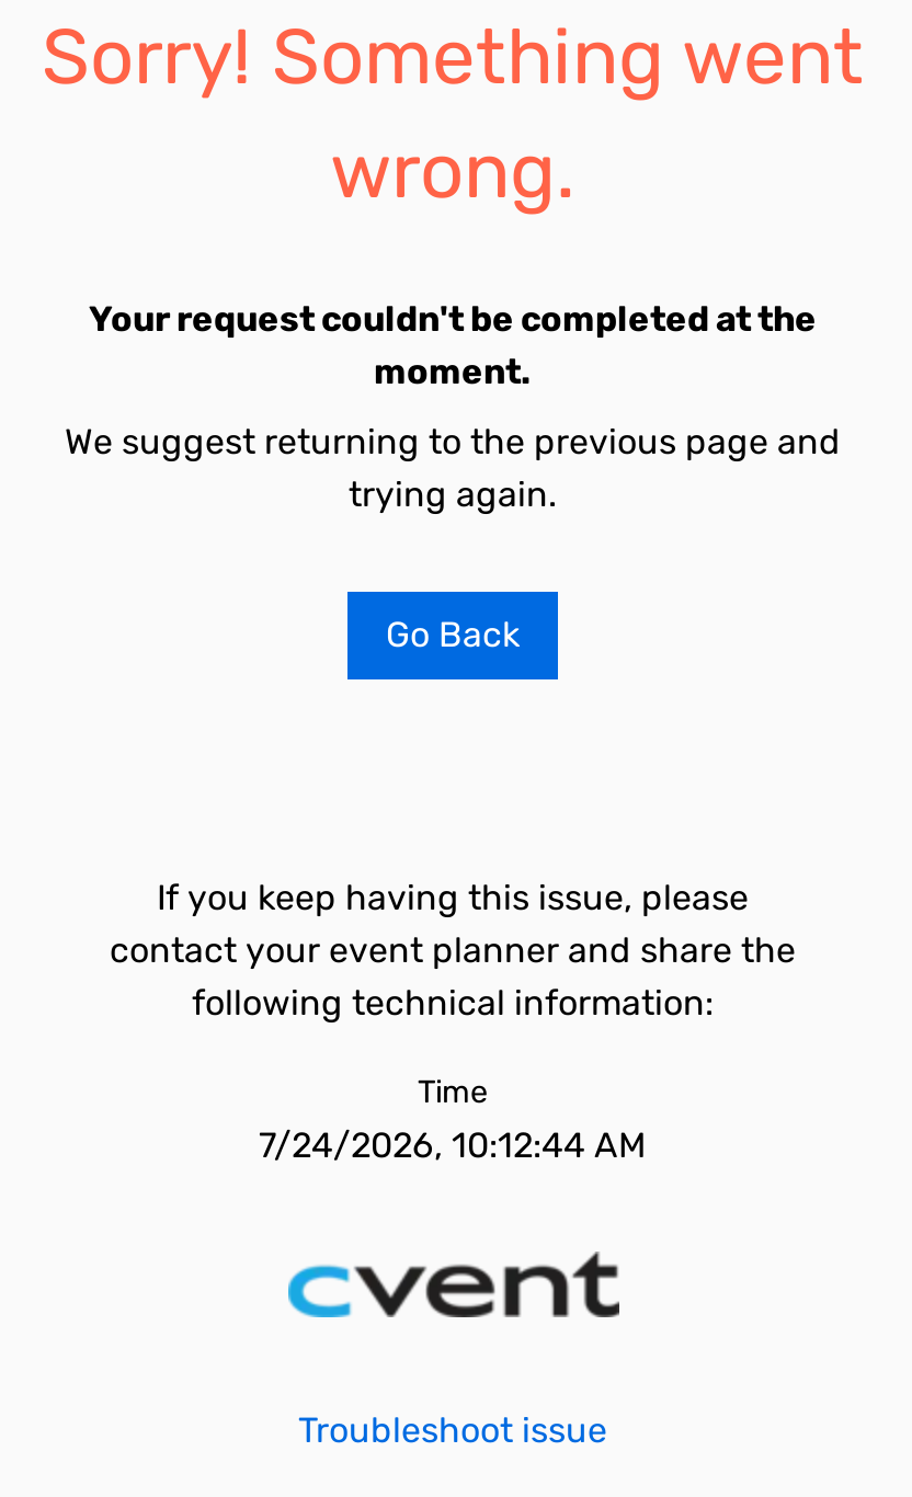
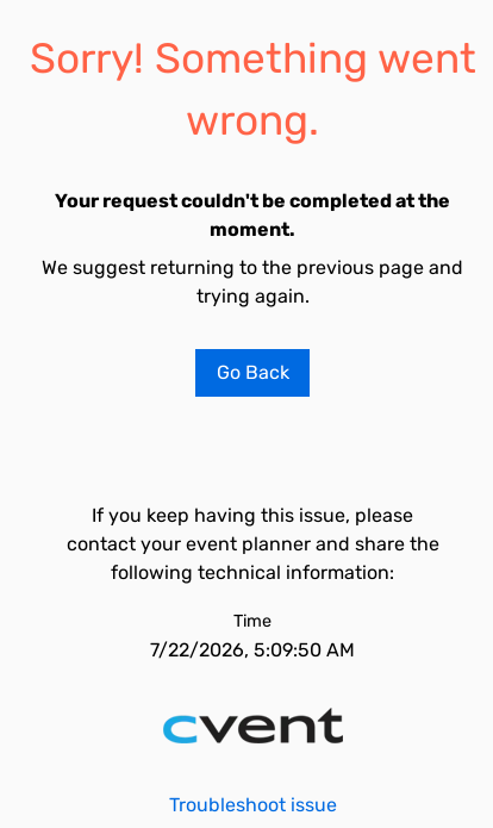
[259,1124,647,1166] 7/24/2026, 10:12:44 AM -> [150,639,355,661] 7/22/2026, 5:09:50 AM

